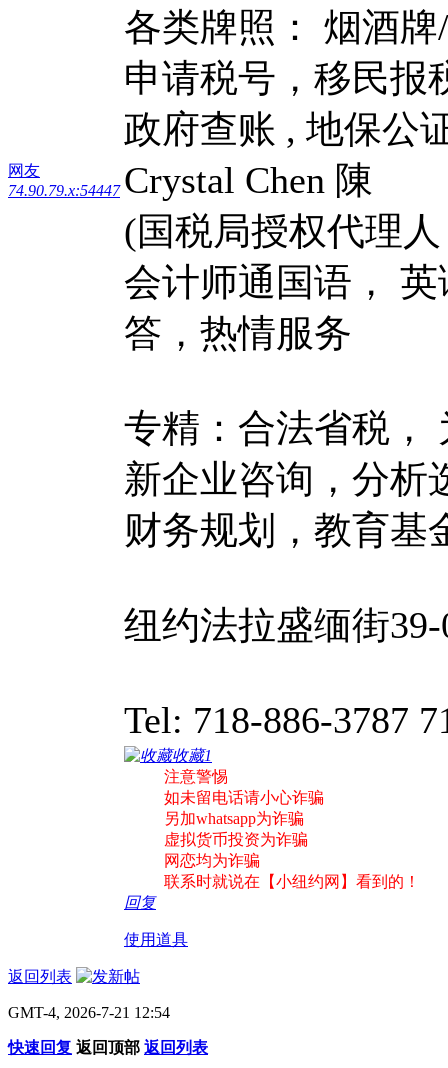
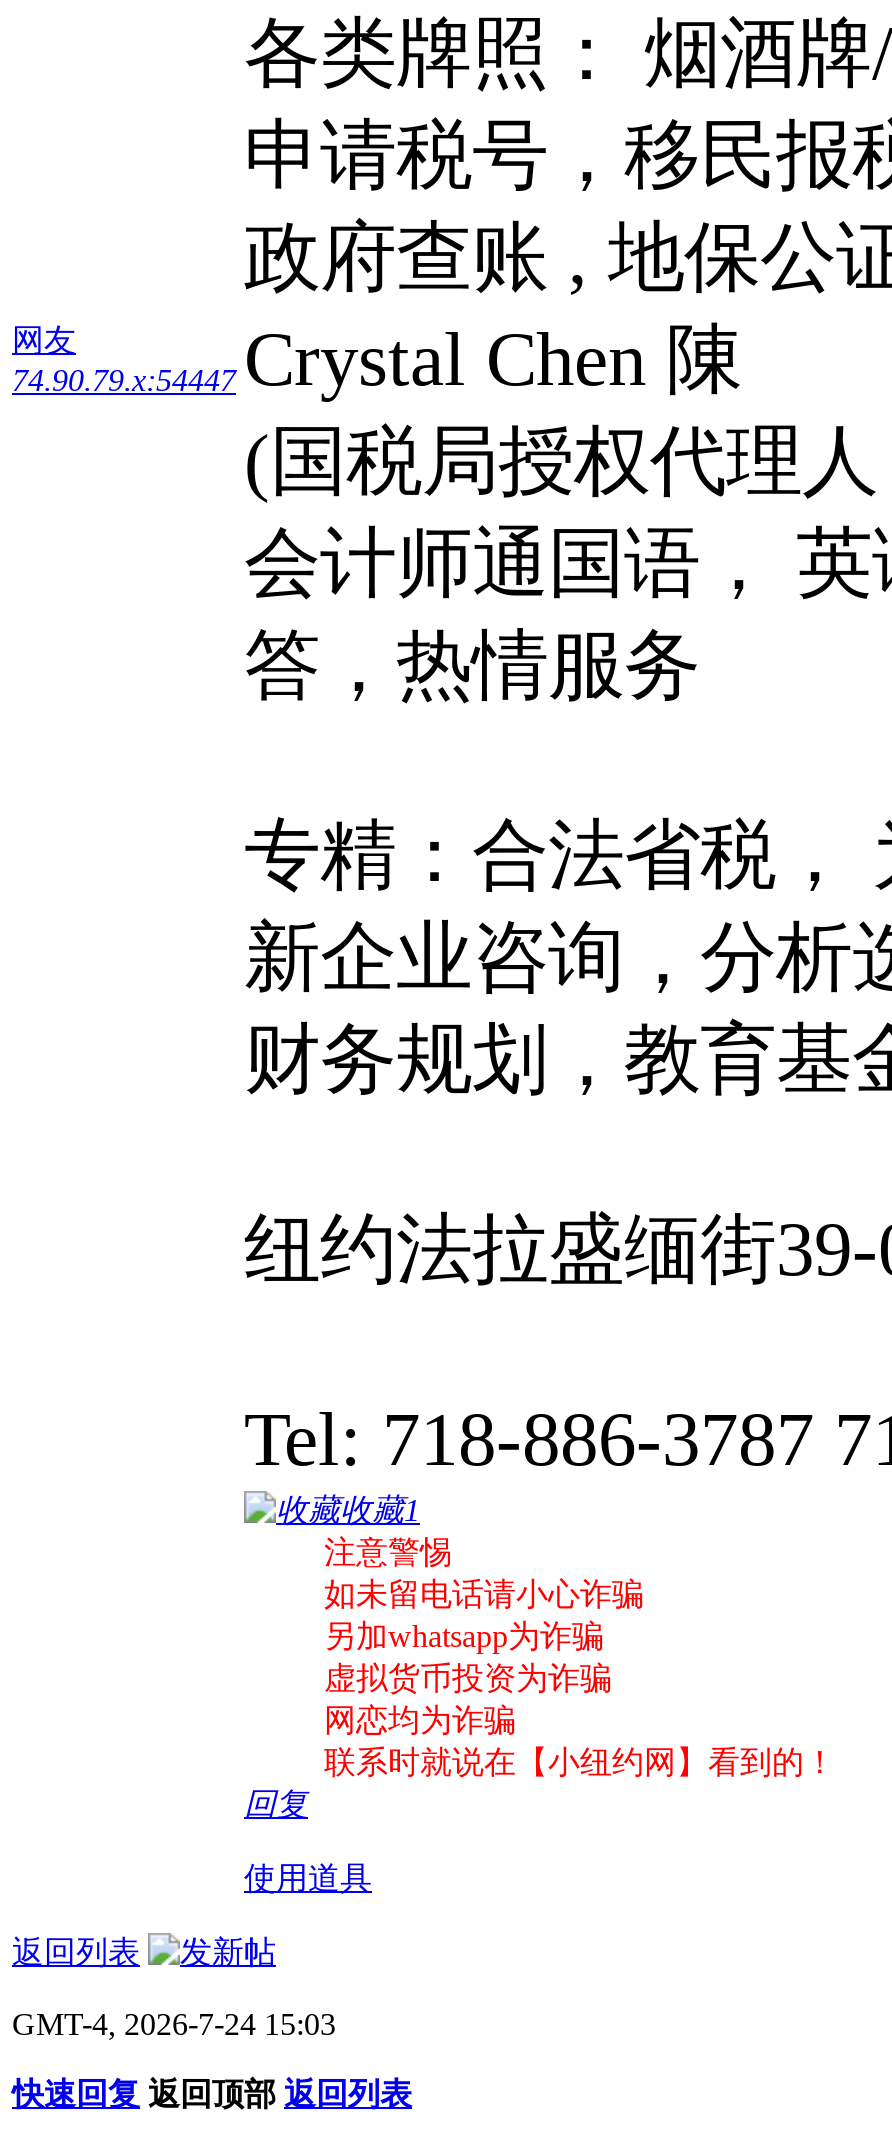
[8,1004,170,1021] GMT-4, 2026-7-21 12:54 -> [12,2007,336,2041] GMT-4, 2026-7-24 15:03

